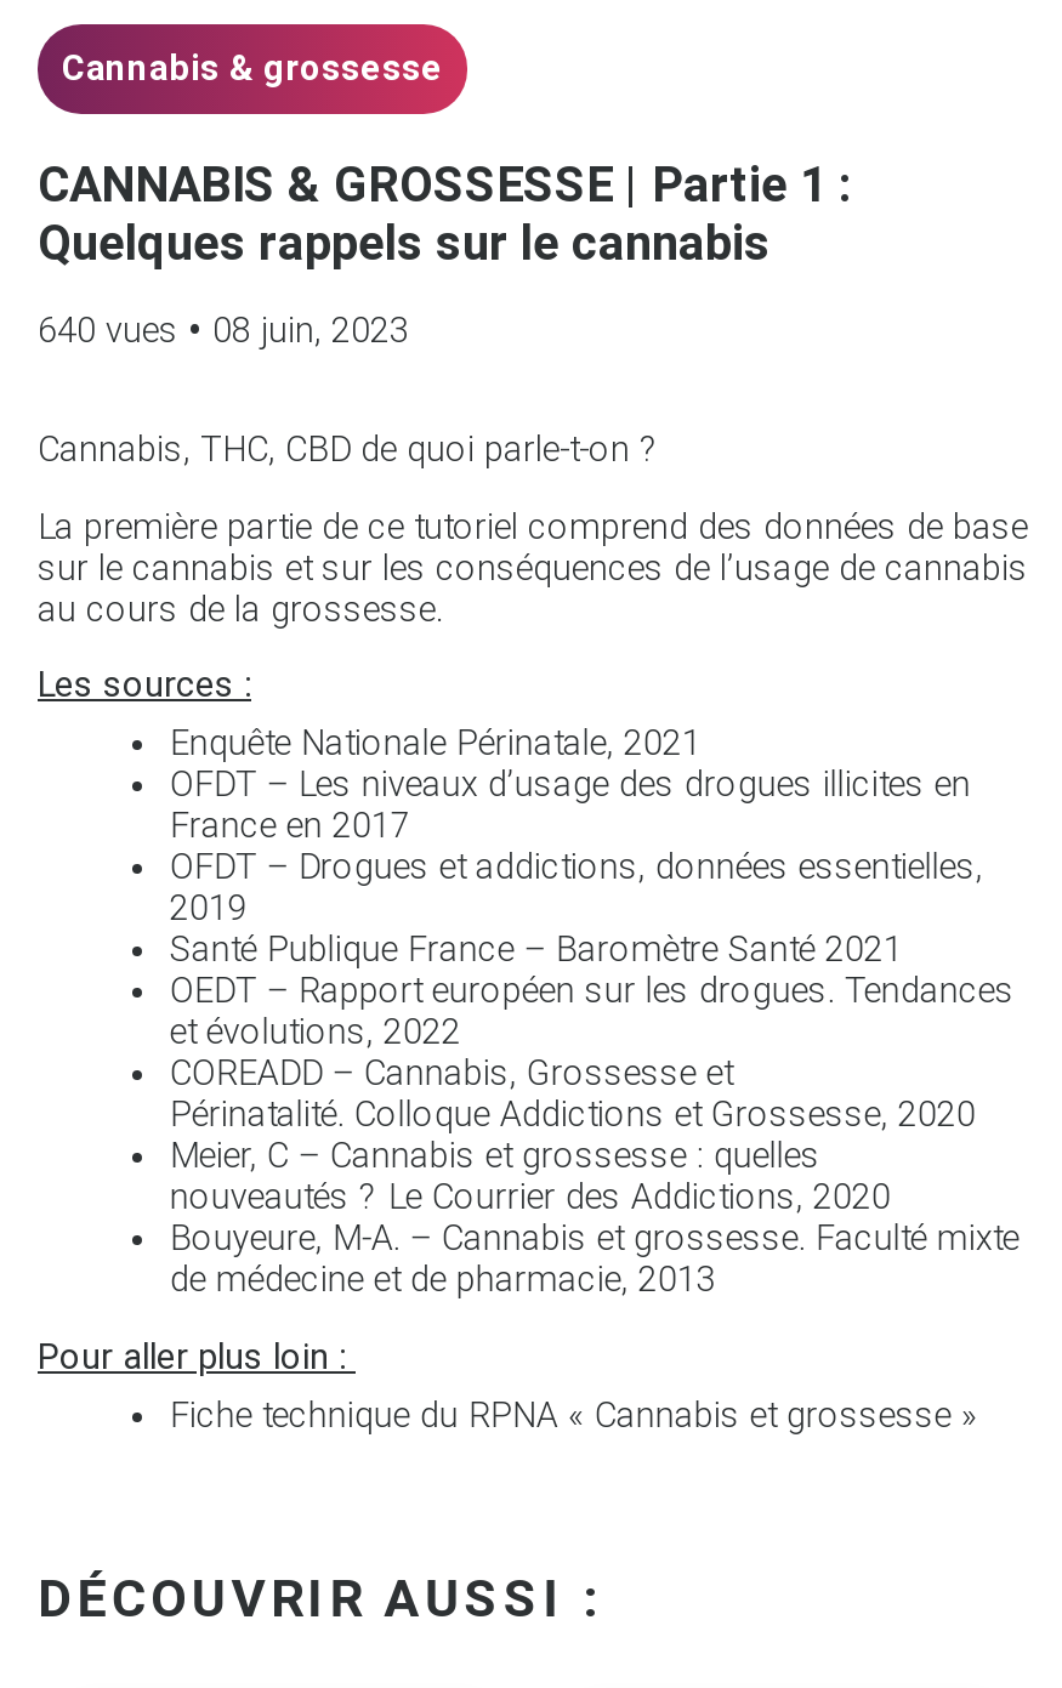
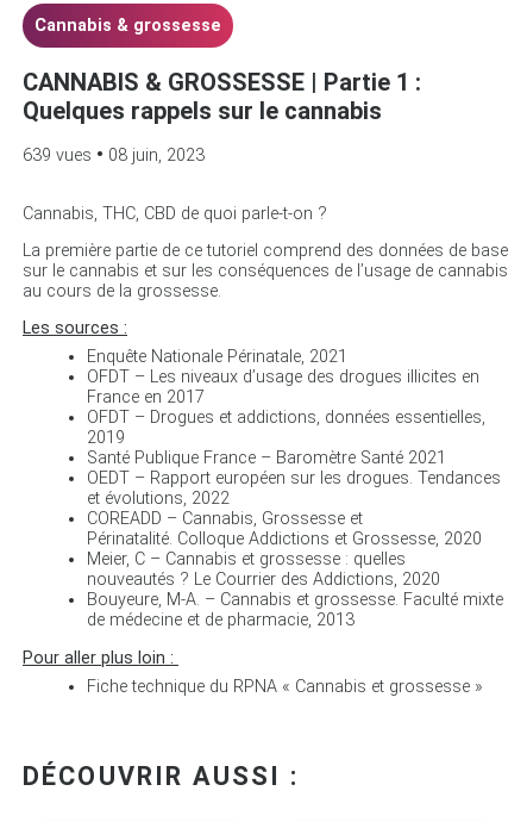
[38,312,409,353] 640 vues • 08 juin, 2023 -> [23,145,205,165] 639 vues • 08 juin, 2023

